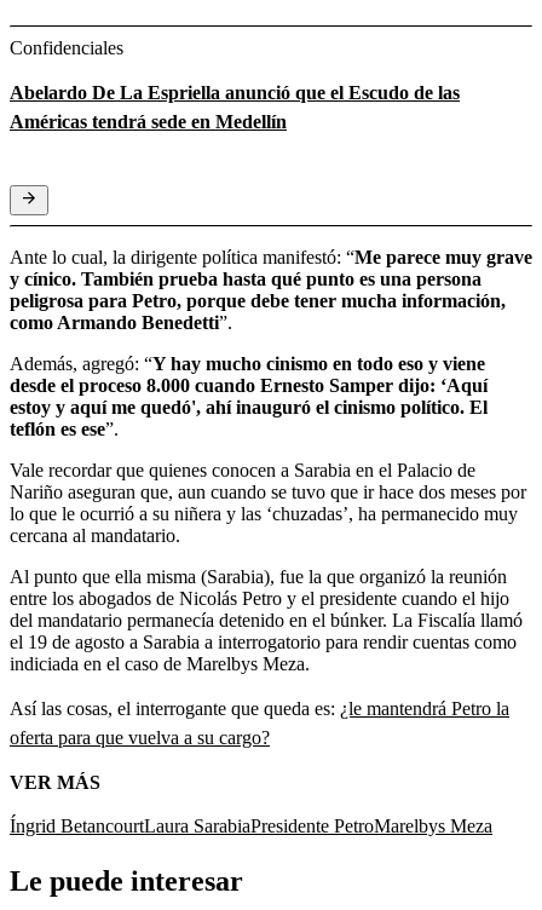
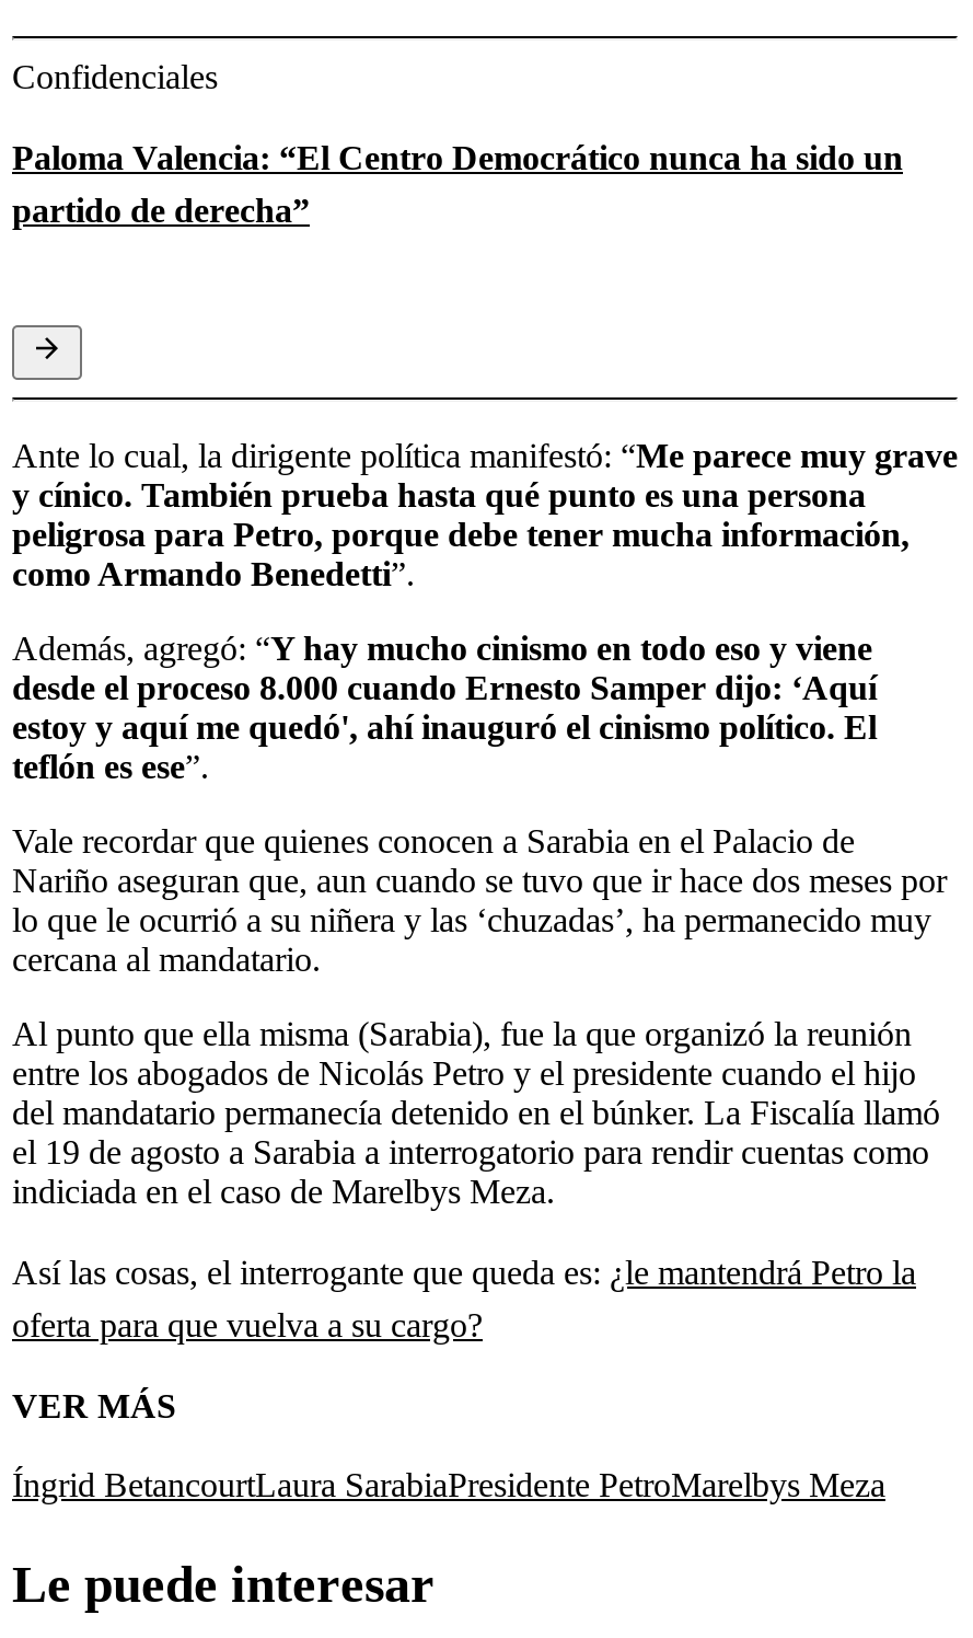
[10,82,460,131] Abelardo De La Espriella anunció que el Escudo de las | Américas tendrá sede en Medellín -> [12,138,903,228] Paloma Valencia: “El Centro Democrático nunca ha sido un | partido de derecha”

